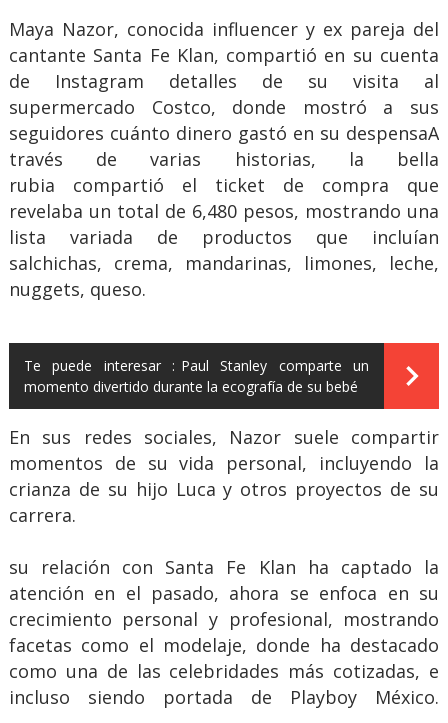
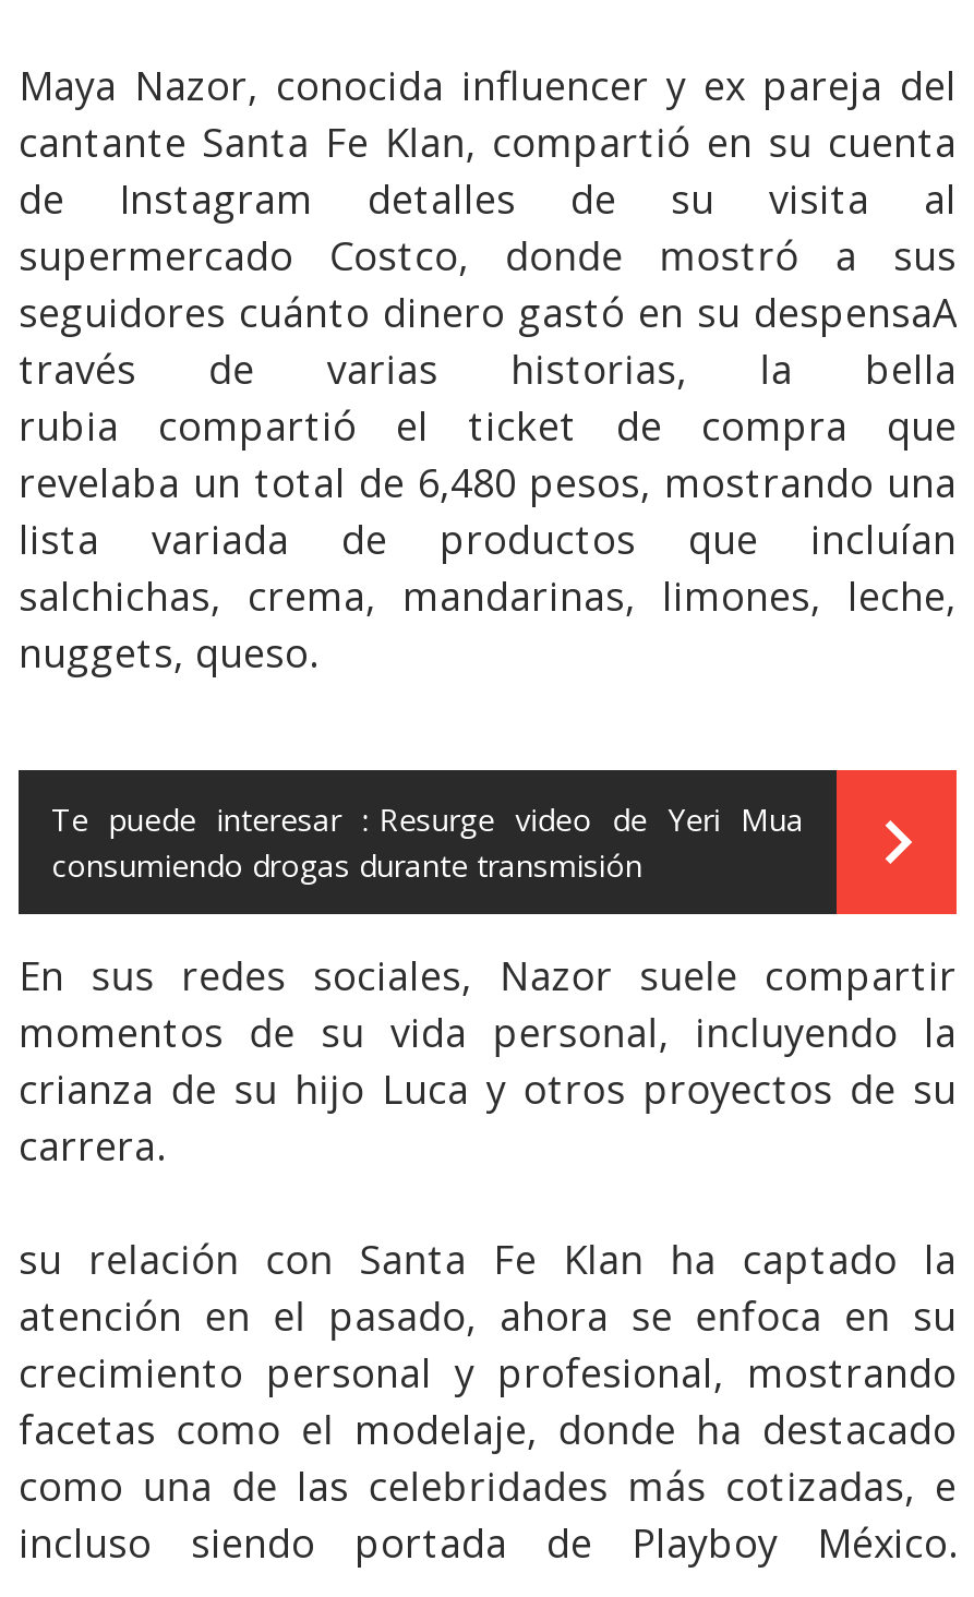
[24,356,369,396] Te puede interesar : Paul Stanley comparte un | momento divertido durante la ecografía de su bebé -> [51,798,804,885] Te puede interesar : Resurge video de Yeri Mua | consumiendo drogas durante transmisión

